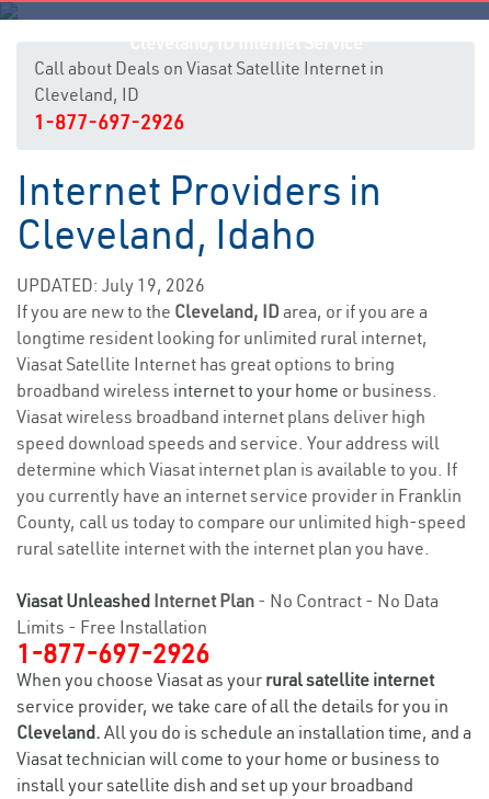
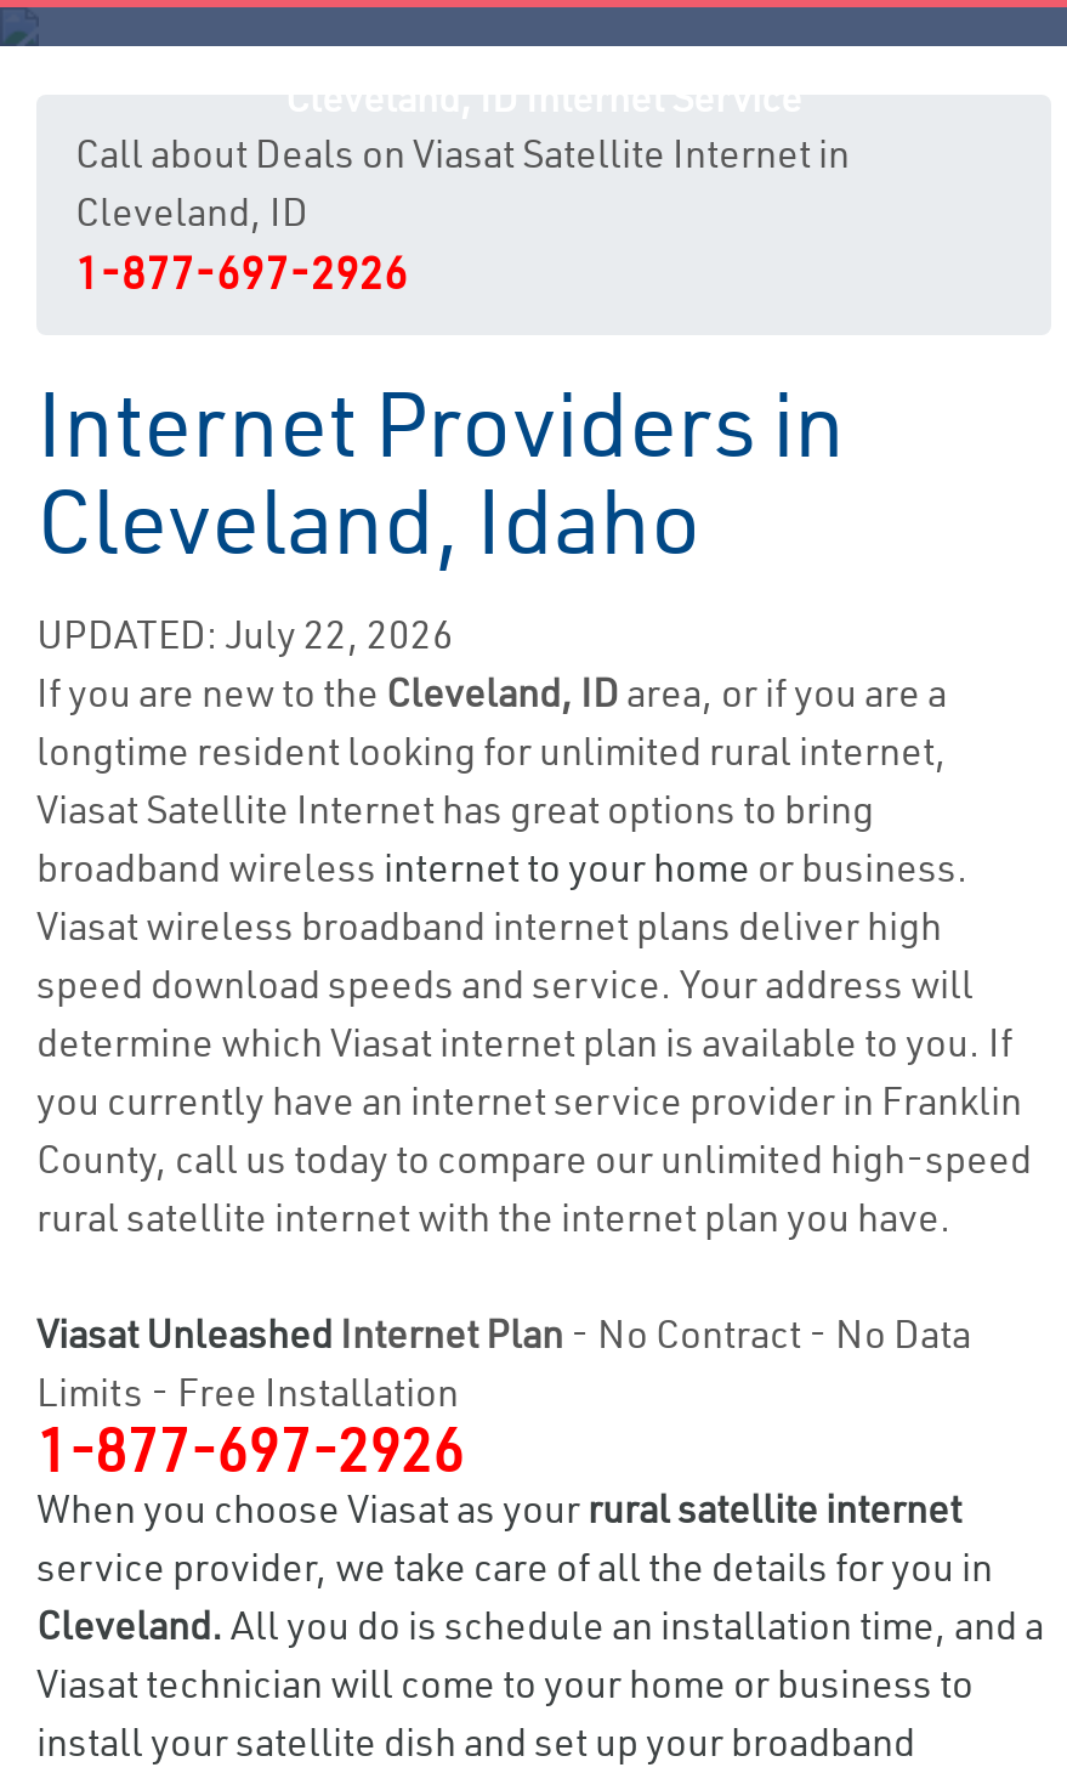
[16,274,205,296] UPDATED: July 19, 2026 -> [36,610,454,658] UPDATED: July 22, 2026

